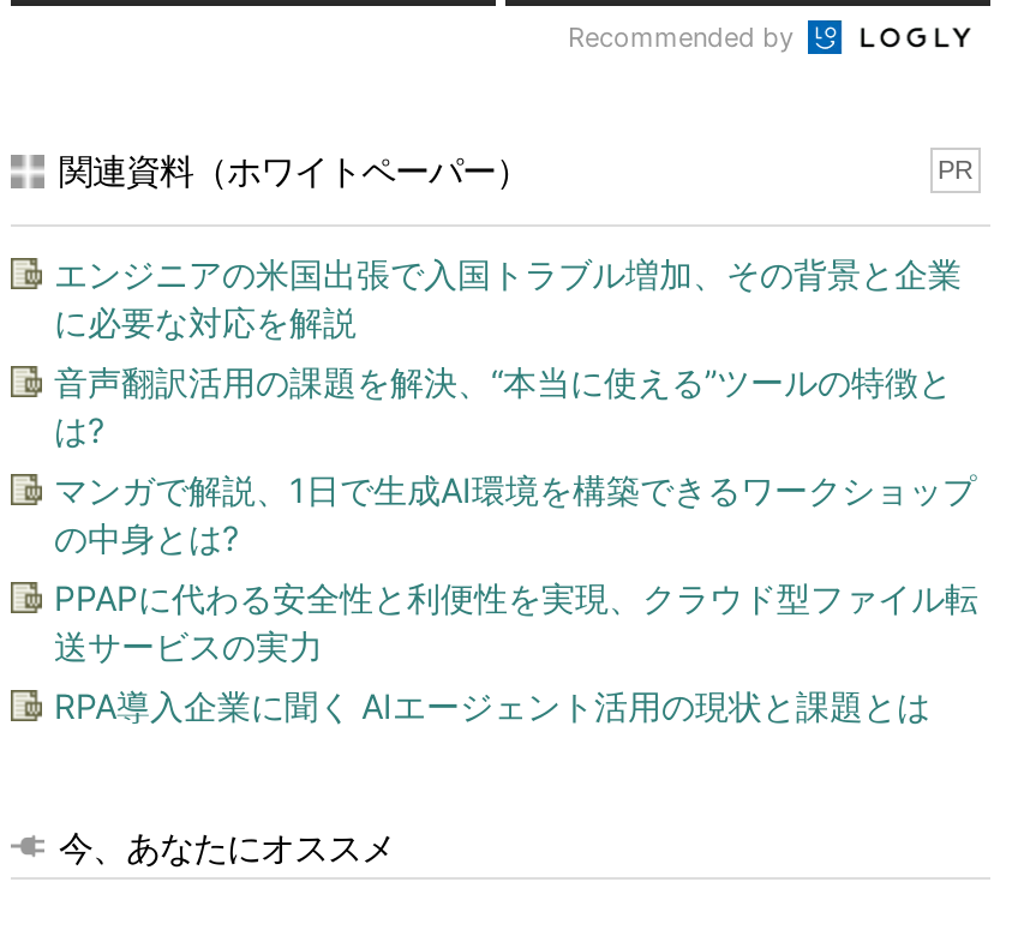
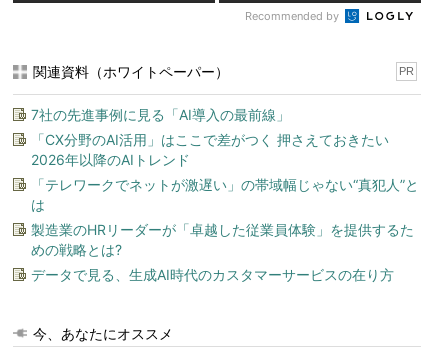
[54,253,962,342] エンジニアの米国出張で入国トラブル増加、その背景と企業 | に必要な対応を解説 -> [31,106,290,123] 7社の先進事例に見る「AI導入の最前線」
[54,361,952,450] 音声翻訳活用の課題を解決、“本当に使える”ツールの特徴と | は? -> [31,131,389,168] 「CX分野のAI活用」はここで差がつく 押さえておきたい | 2026年以降のAIトレンド
[54,469,976,558] マンガで解説、1日で生成AI環境を構築できるワークショップ | の中身とは? -> [31,176,419,213] 「テレワークでネットが激遅い」の帯域幅じゃない“真犯人”と | は
[54,577,978,666] PPAPに代わる安全性と利便性を実現、クラウド型ファイル転 | 送サービスの実力 -> [31,221,414,258] 製造業のHRリーダーが「卓越した従業員体験」を提供するた | めの戦略とは?
[54,685,930,726] RPA導入企業に聞く AIエージェント活用の現状と課題とは -> [31,266,394,283] データで見る、生成AI時代のカスタマーサービスの在り方

